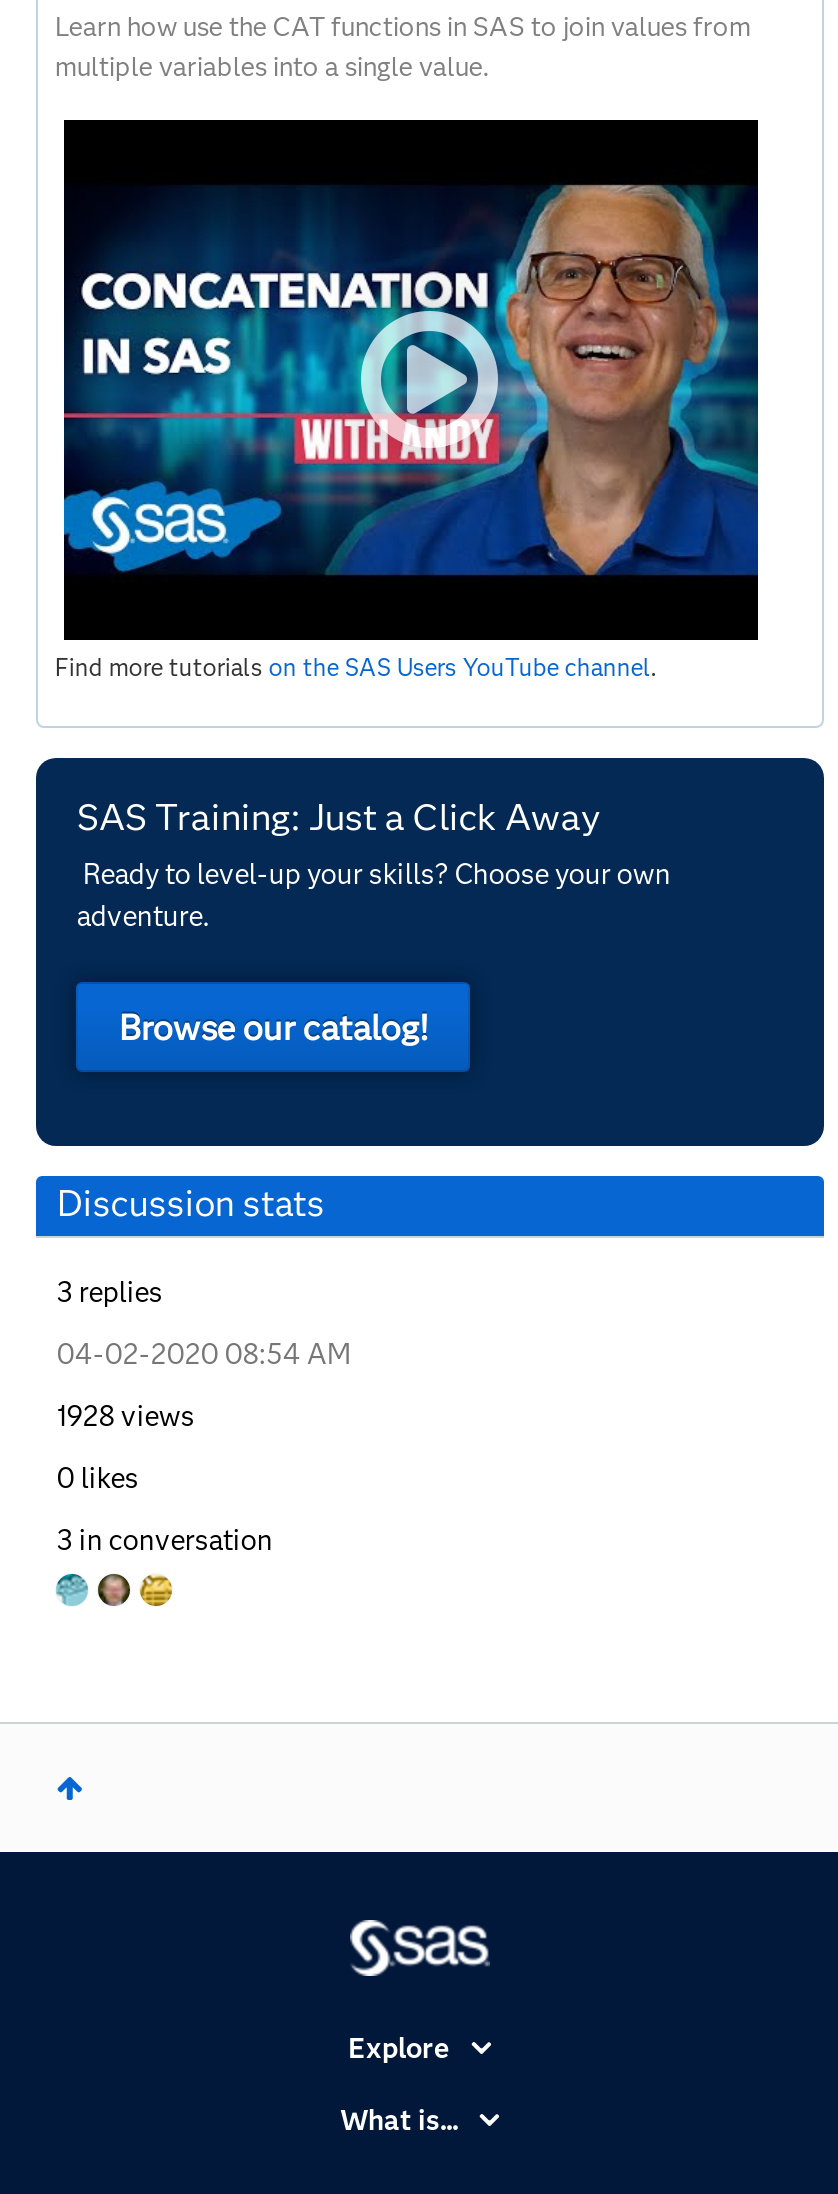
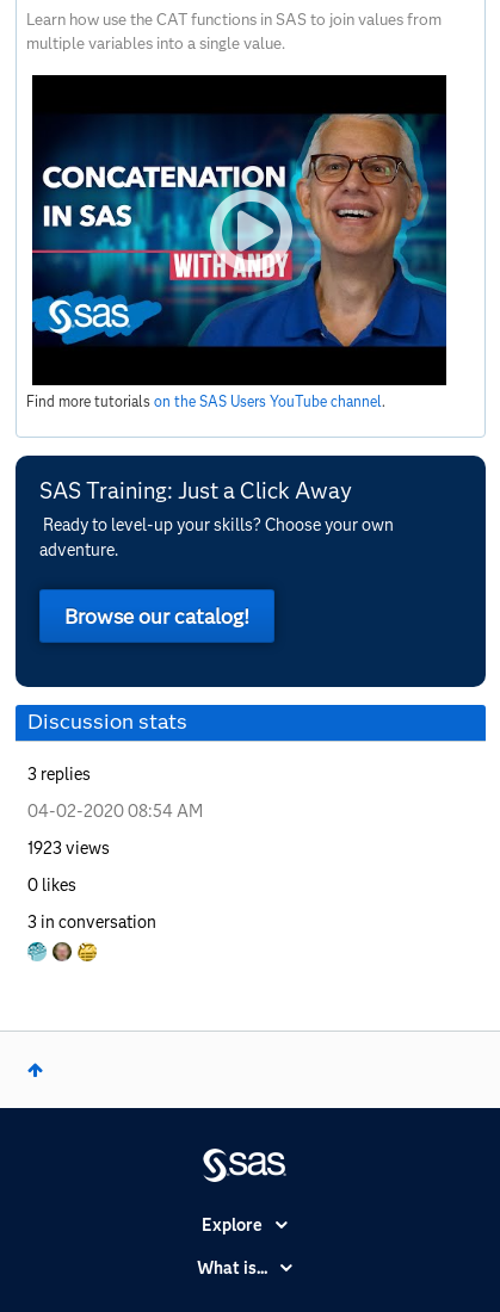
[57,1397,195,1433] 1928 views -> [28,837,110,858] 1923 views

